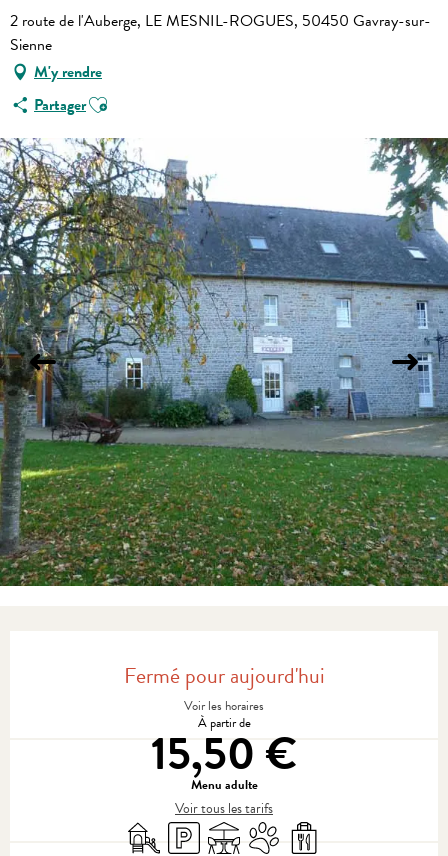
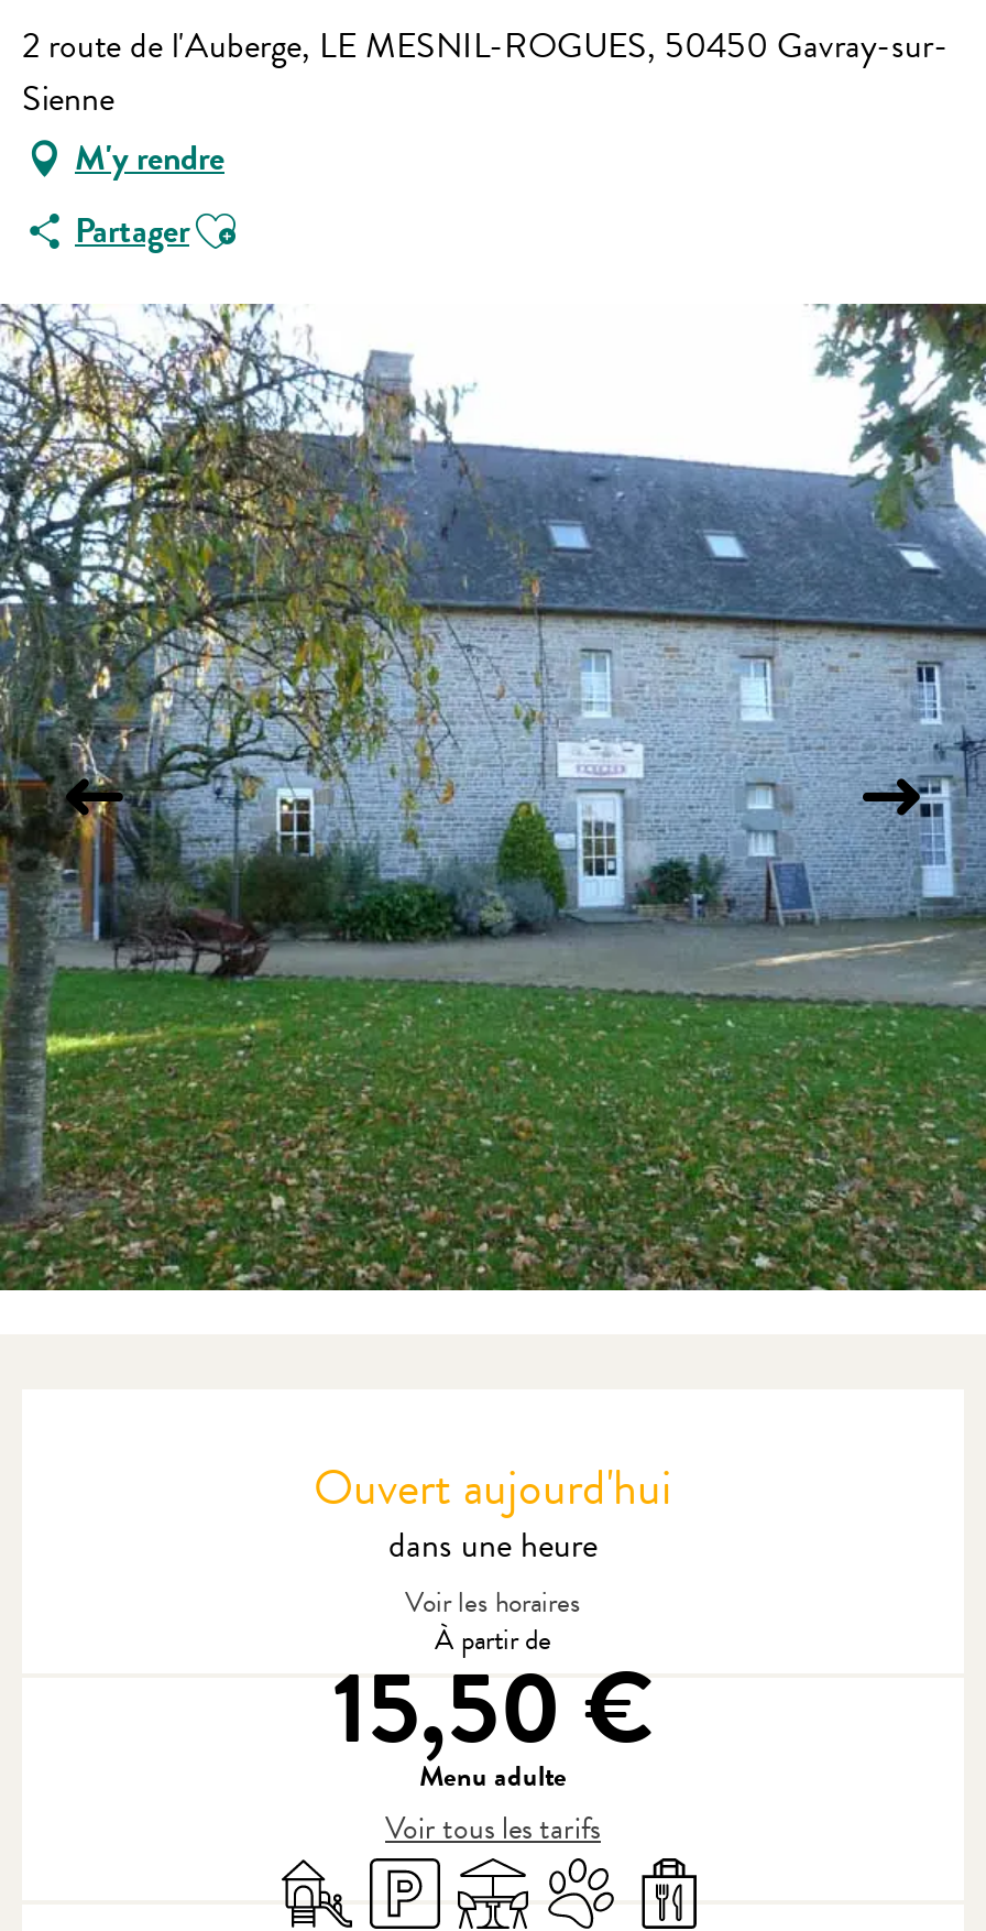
[123,659,324,692] Fermé pour aujourd'hui -> [314,1451,672,1573] Ouvert aujourd'hui | dans une heure

